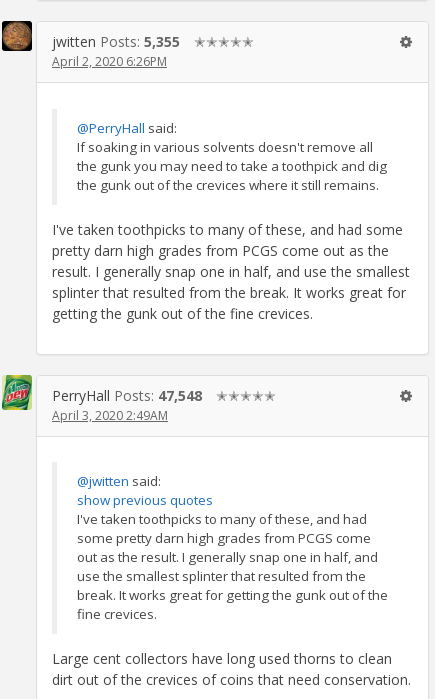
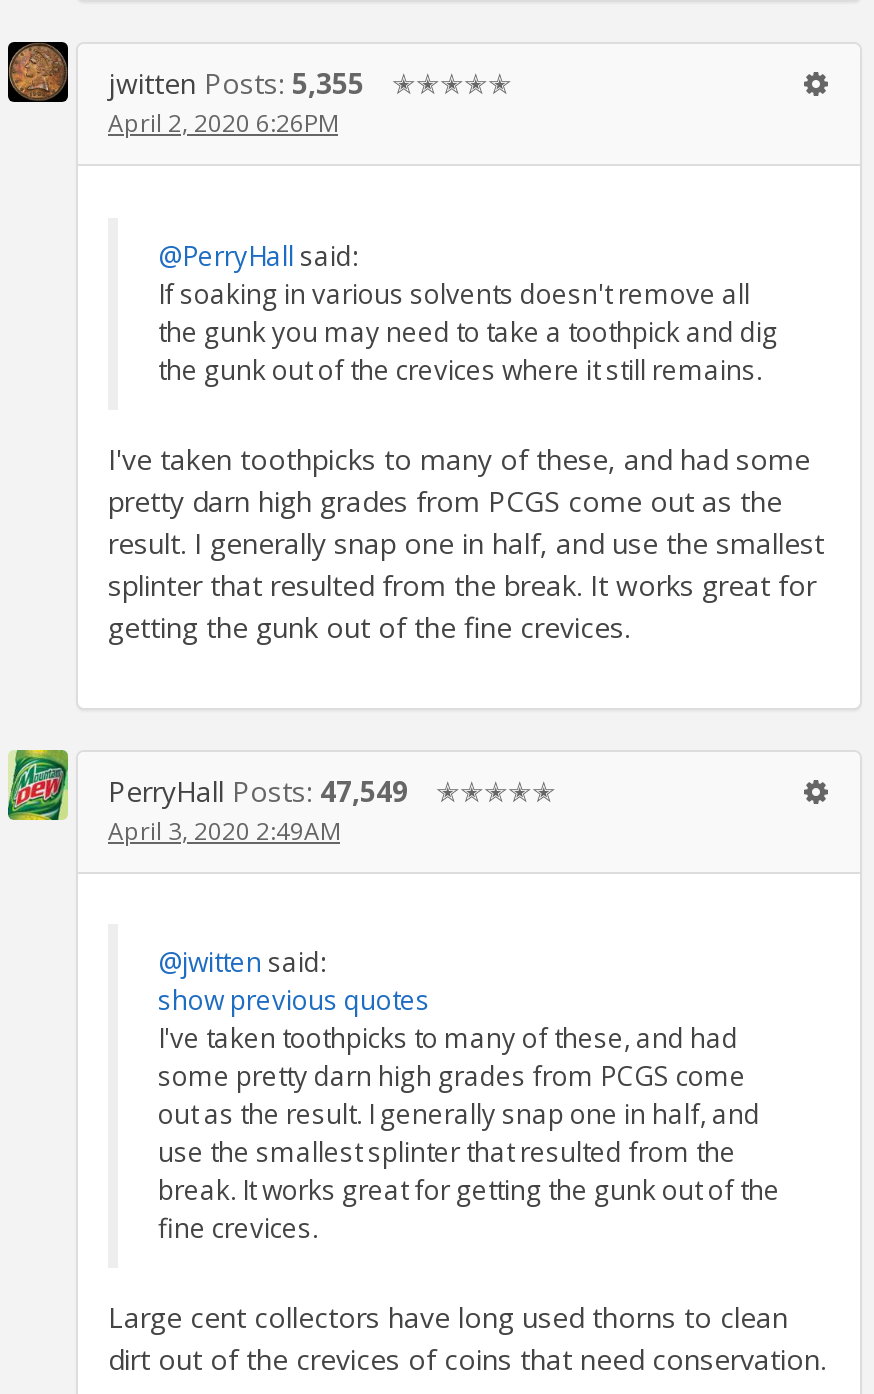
[52,385,202,404] PerryHall Posts: 47,548 -> [108,771,408,809] PerryHall Posts: 47,549

